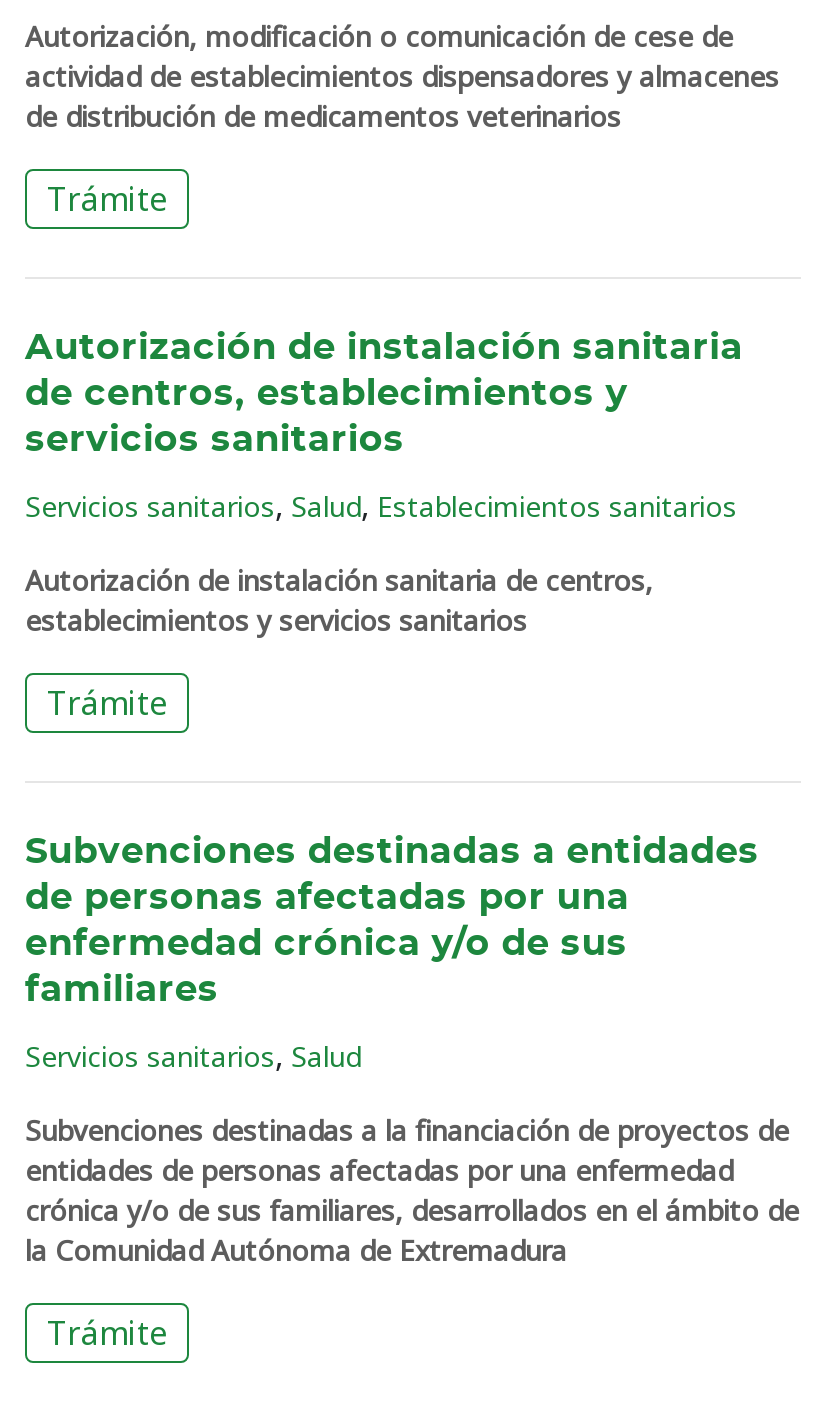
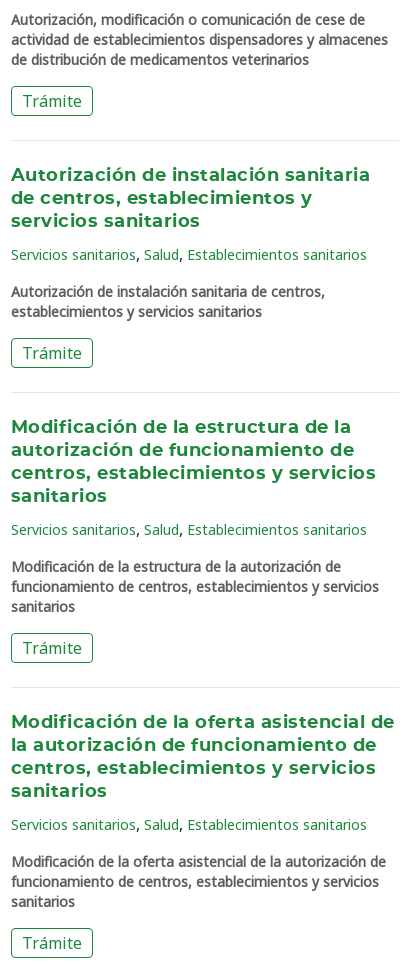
[25,835,799,1269] Subvenciones destinadas a entidades | de personas afectadas por una | enfermedad crónica y/o de sus | familiares | Servicios sanitarios, Salud | Subvenciones destinadas a la financiación de proyectos de | entidades de personas afectadas por una enfermedad | crónica y/o de sus familiares, desarrollados en el ámbito de | la Comunidad Autónoma de Extremadura -> [11,419,395,911] Modificación de la estructura de la | autorización de funcionamiento de | centros, establecimientos y servicios | sanitarios | Servicios sanitarios, Salud, Establecimientos sanitarios | Modificación de la estructura de la autorización de | funcionamiento de centros, establecimientos y servicios | sanitarios | Trámite | Modificación de la oferta asistencial de | la autorización de funcionamiento de | centros, establecimientos y servicios | sanitarios | Servicios sanitarios, Salud, Establecimientos sanitarios | Modificación de la oferta asistencial de la autorización de | funcionamiento de centros, establecimientos y servicios | sanitarios

